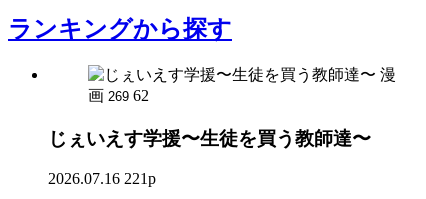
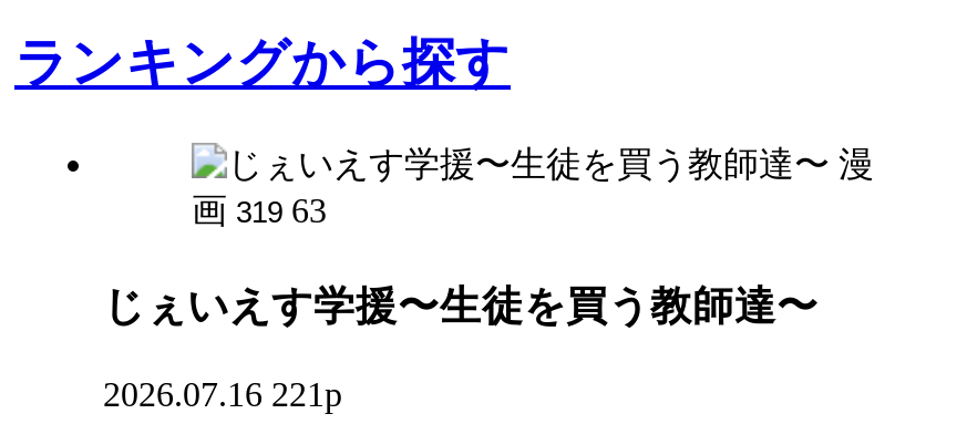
[88,87,149,104] 画 269 62 -> [192,192,327,229] 画 319 63

